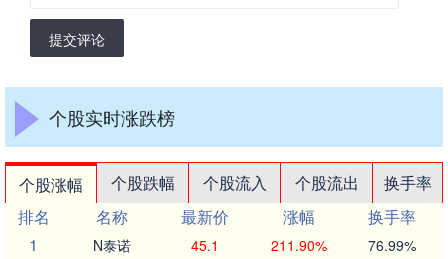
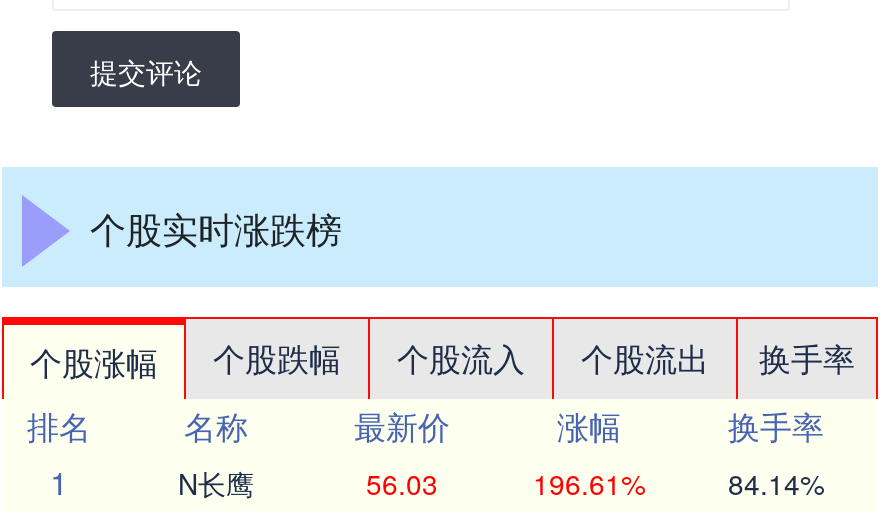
[93,235,131,255] N泰诺 -> [178,463,254,503] N长鹰
[191,235,219,255] 45.1 -> [366,463,438,503] 56.03
[270,235,326,255] 211.90% -> [533,463,645,503] 196.61%
[368,235,416,255] 76.99% -> [728,463,824,503] 84.14%

